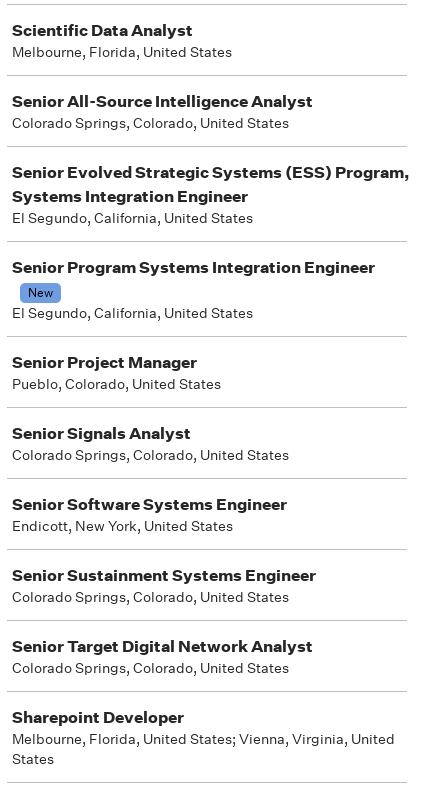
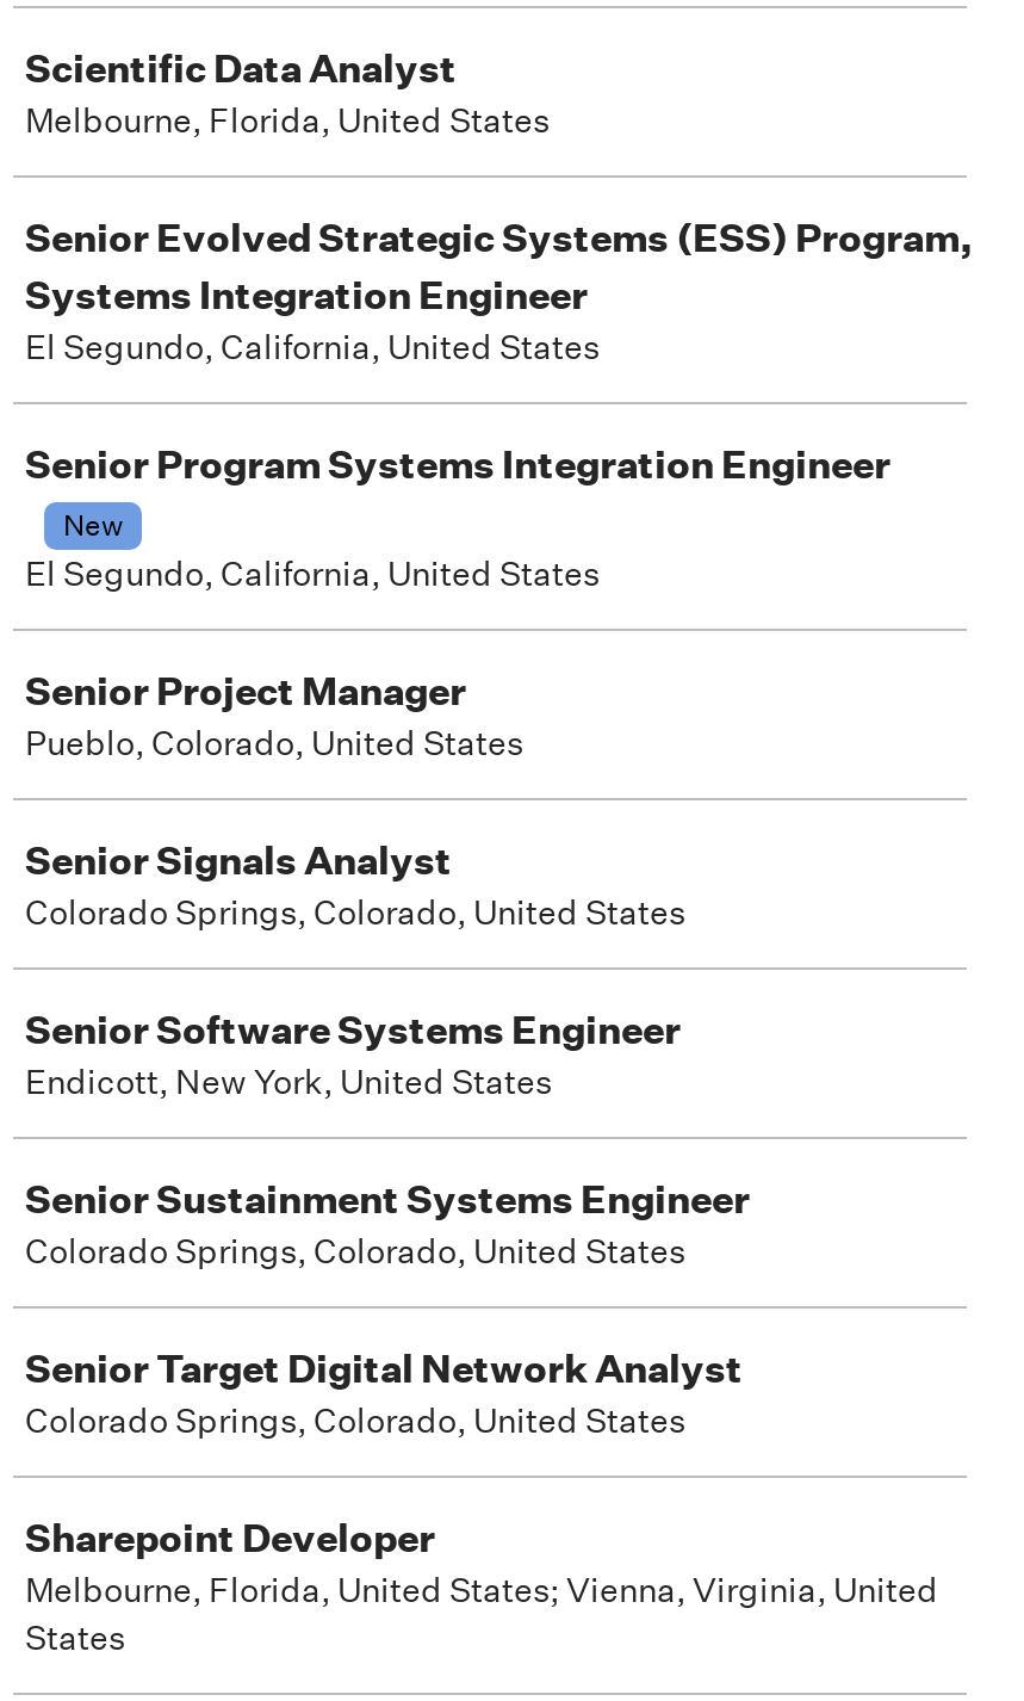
[12,91,313,132] Senior All-Source Intelligence Analyst | Colorado Springs, Colorado, United States -> none

